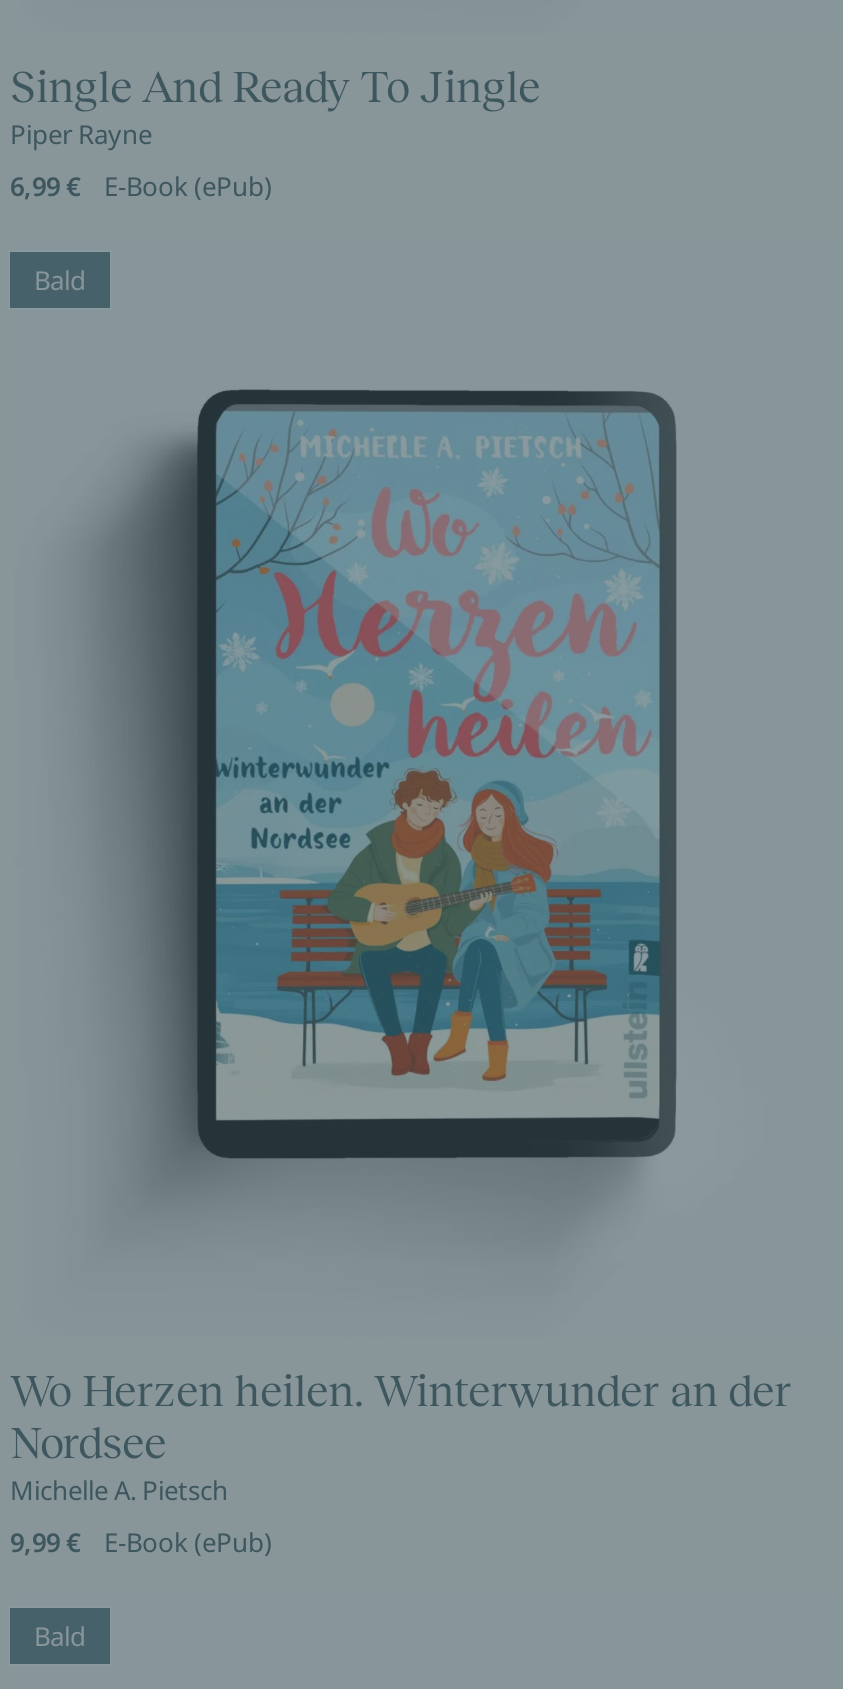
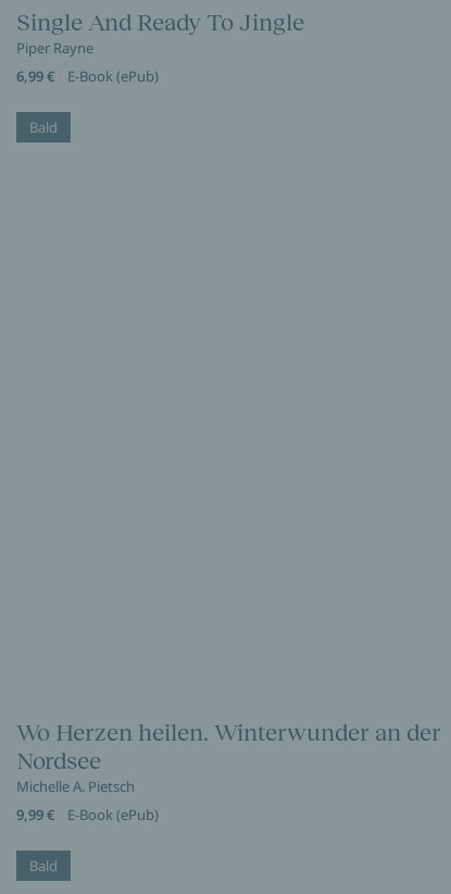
[76,388,678,1248] [image] -> none

